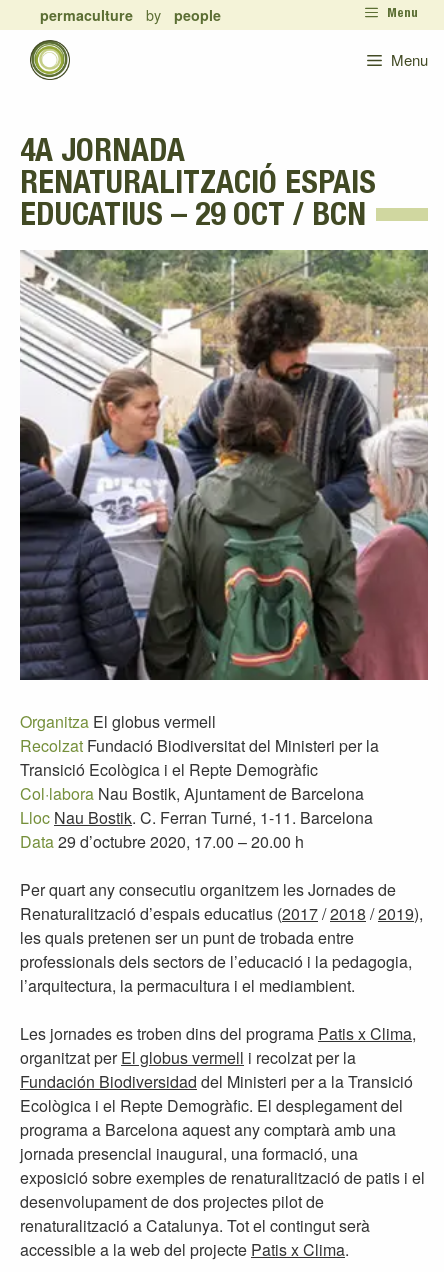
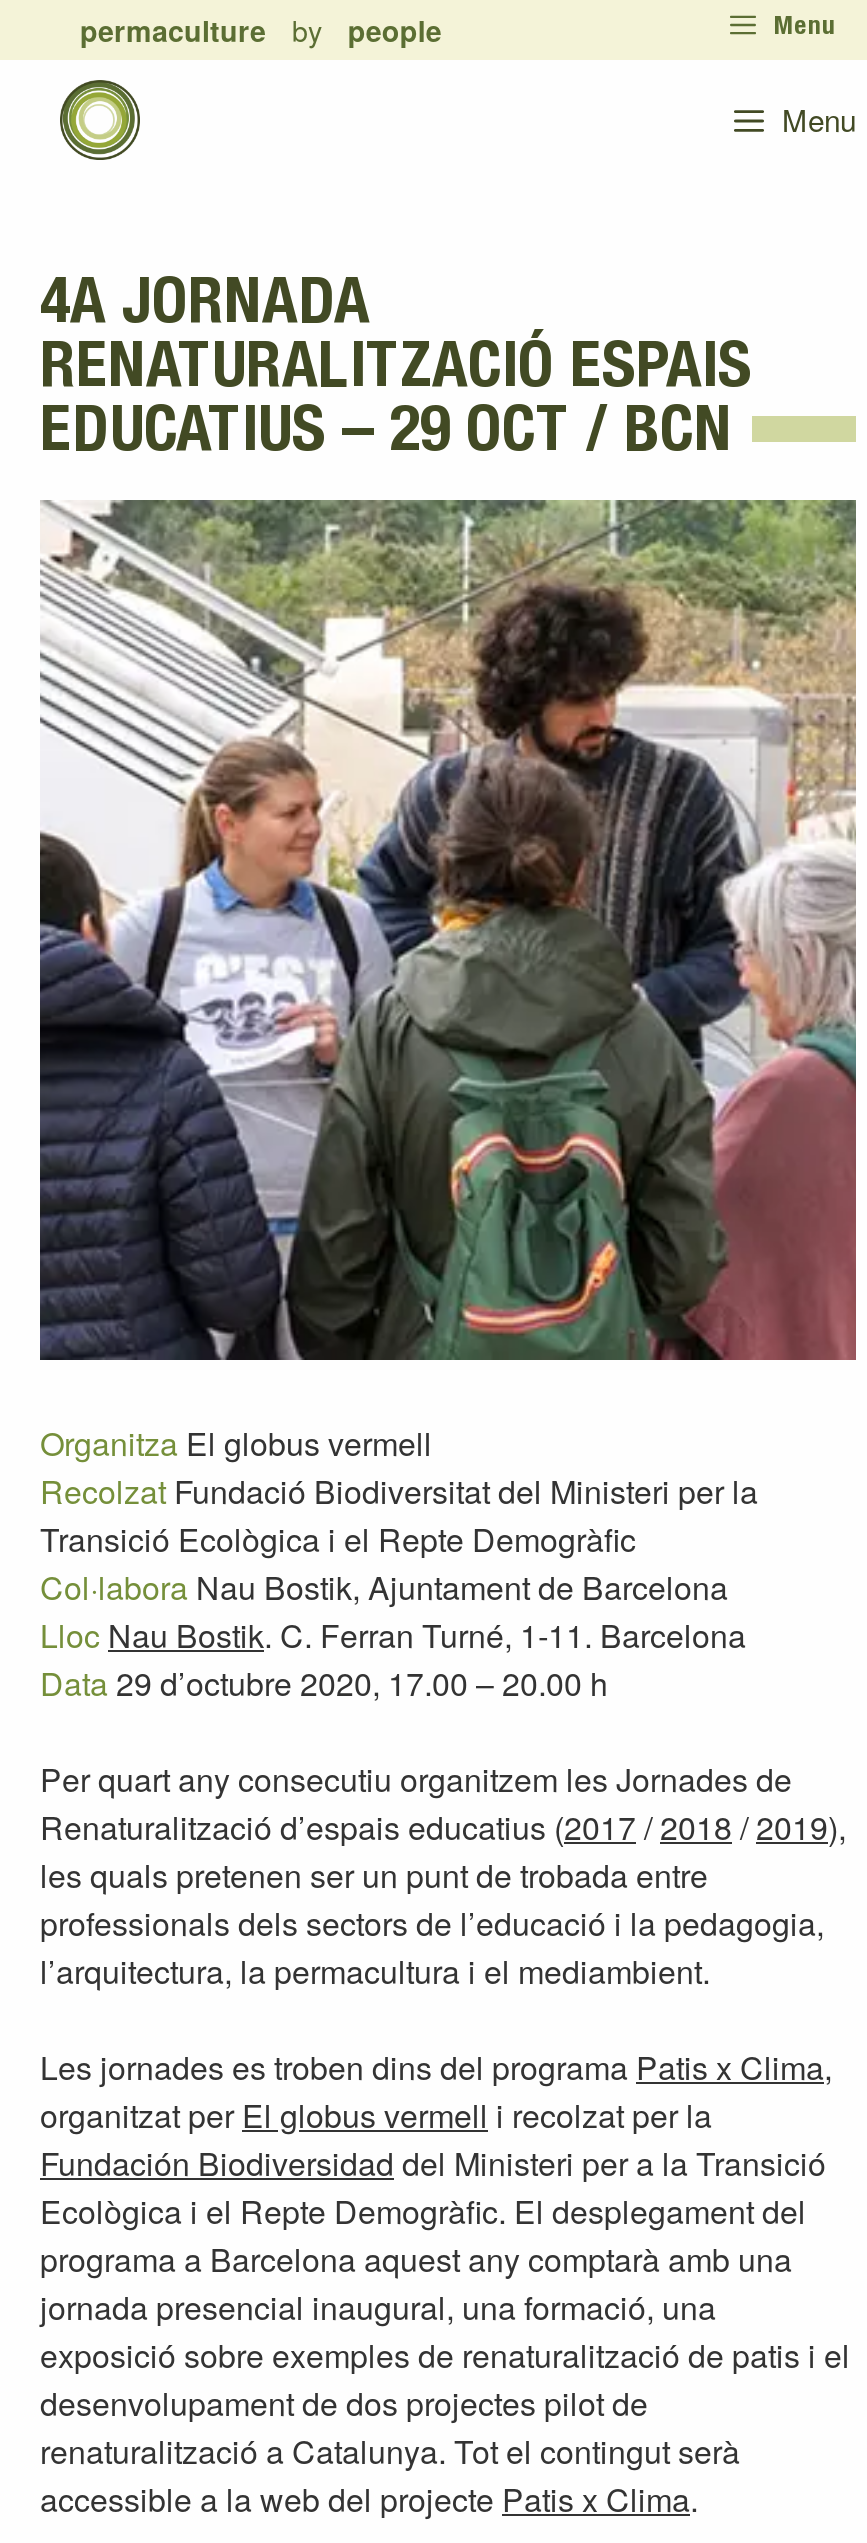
[40,5,221,25] permaculture by people -> [80,10,442,50] permaculture for people

